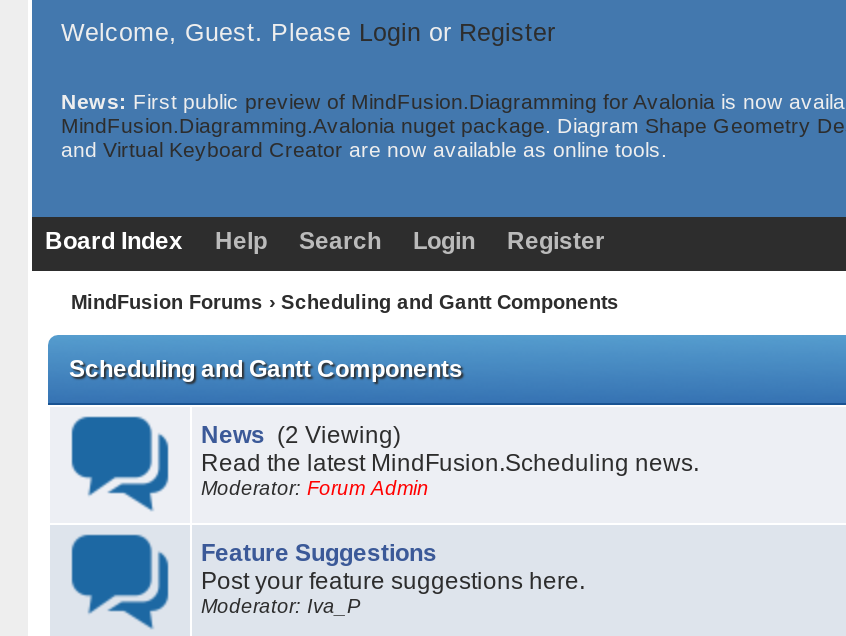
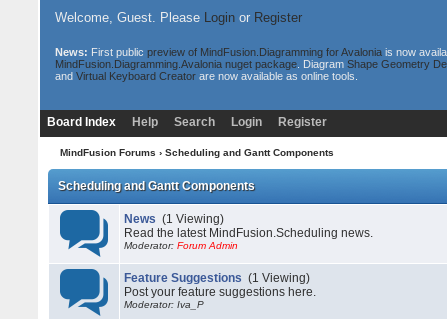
[201,421,401,449] News (2 Viewing) -> [124,212,224,226] News (1 Viewing)
[201,539,437,567] Feature Suggestions -> [124,271,310,285] Feature Suggestions (1 Viewing)

